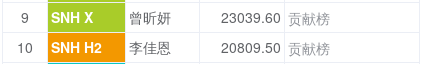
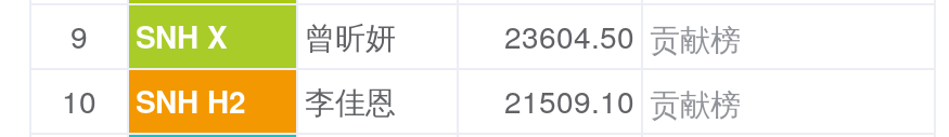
[221,7,330,27] 23039.60 贡献榜 -> [504,13,741,58] 23604.50 贡献榜
[221,37,330,57] 20809.50 贡献榜 -> [504,78,741,123] 21509.10 贡献榜

